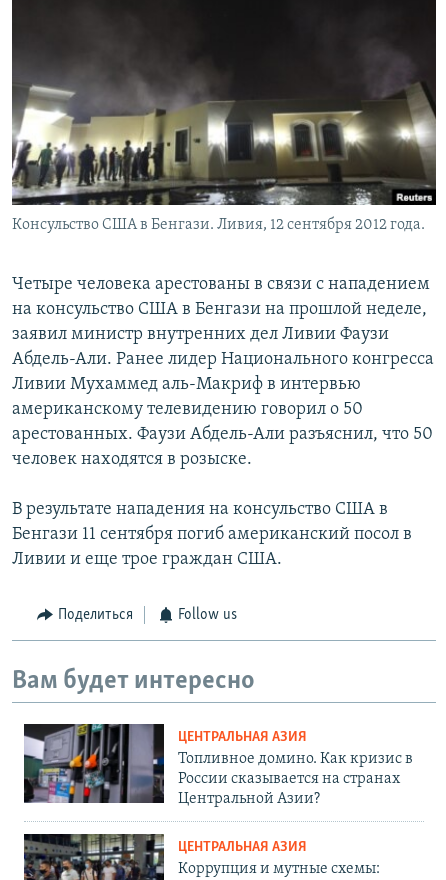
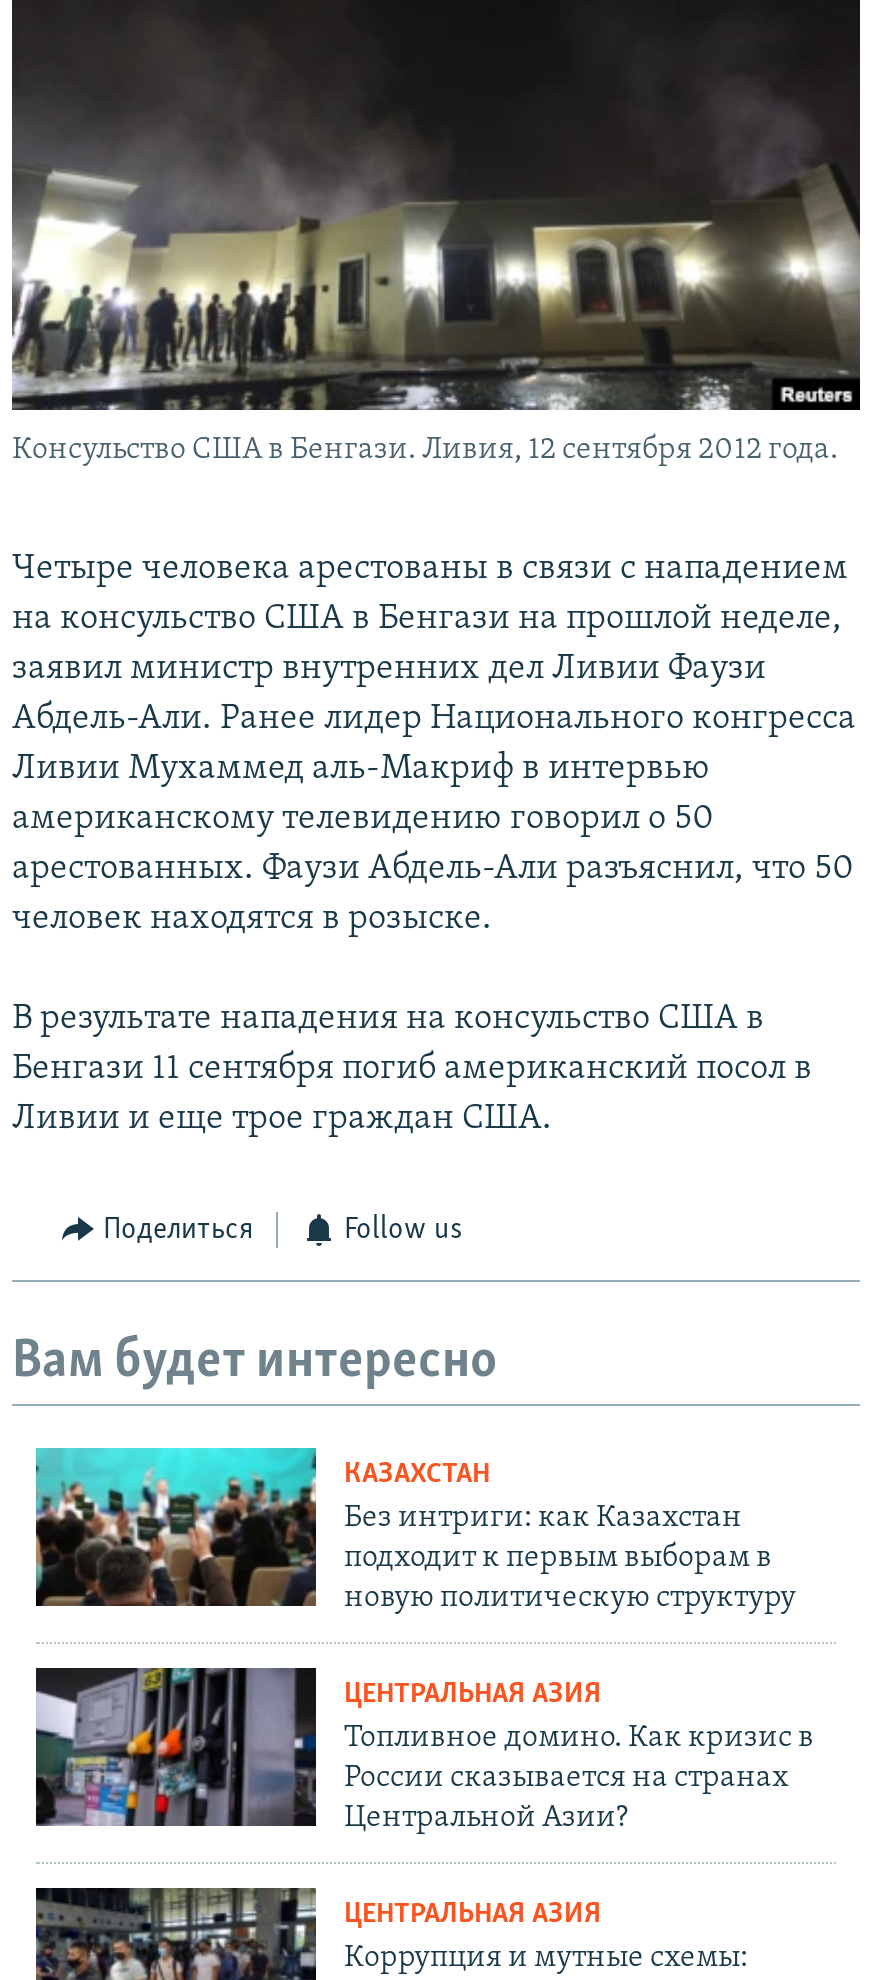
none -> [34,1446,796,1615] [image] | КАЗАХСТАН | Без интриги: как Казахстан | подходит к первым выборам в | новую политическую структуру

